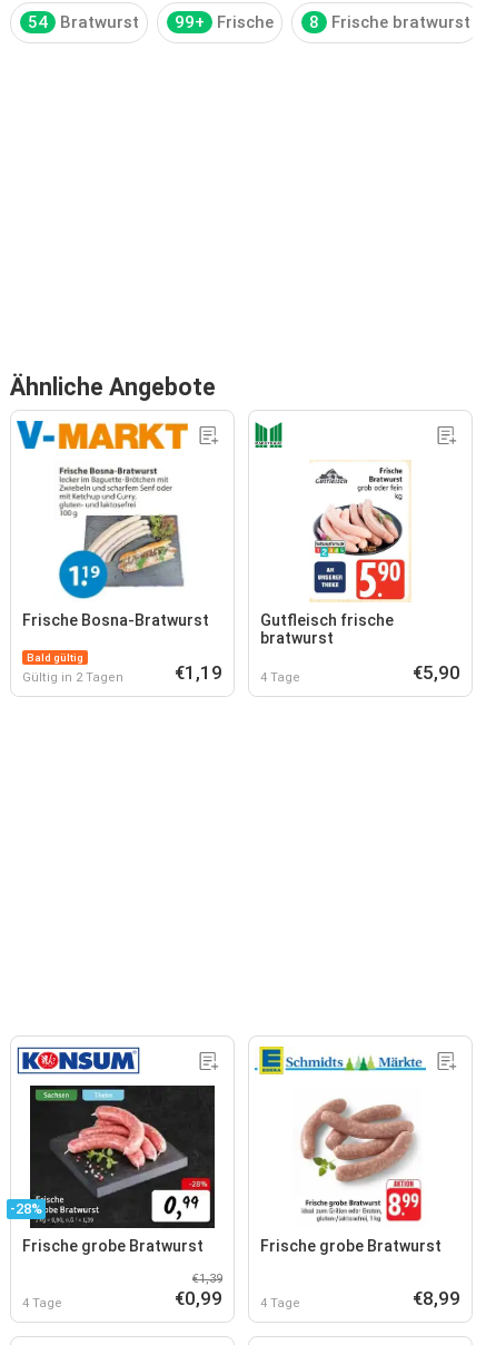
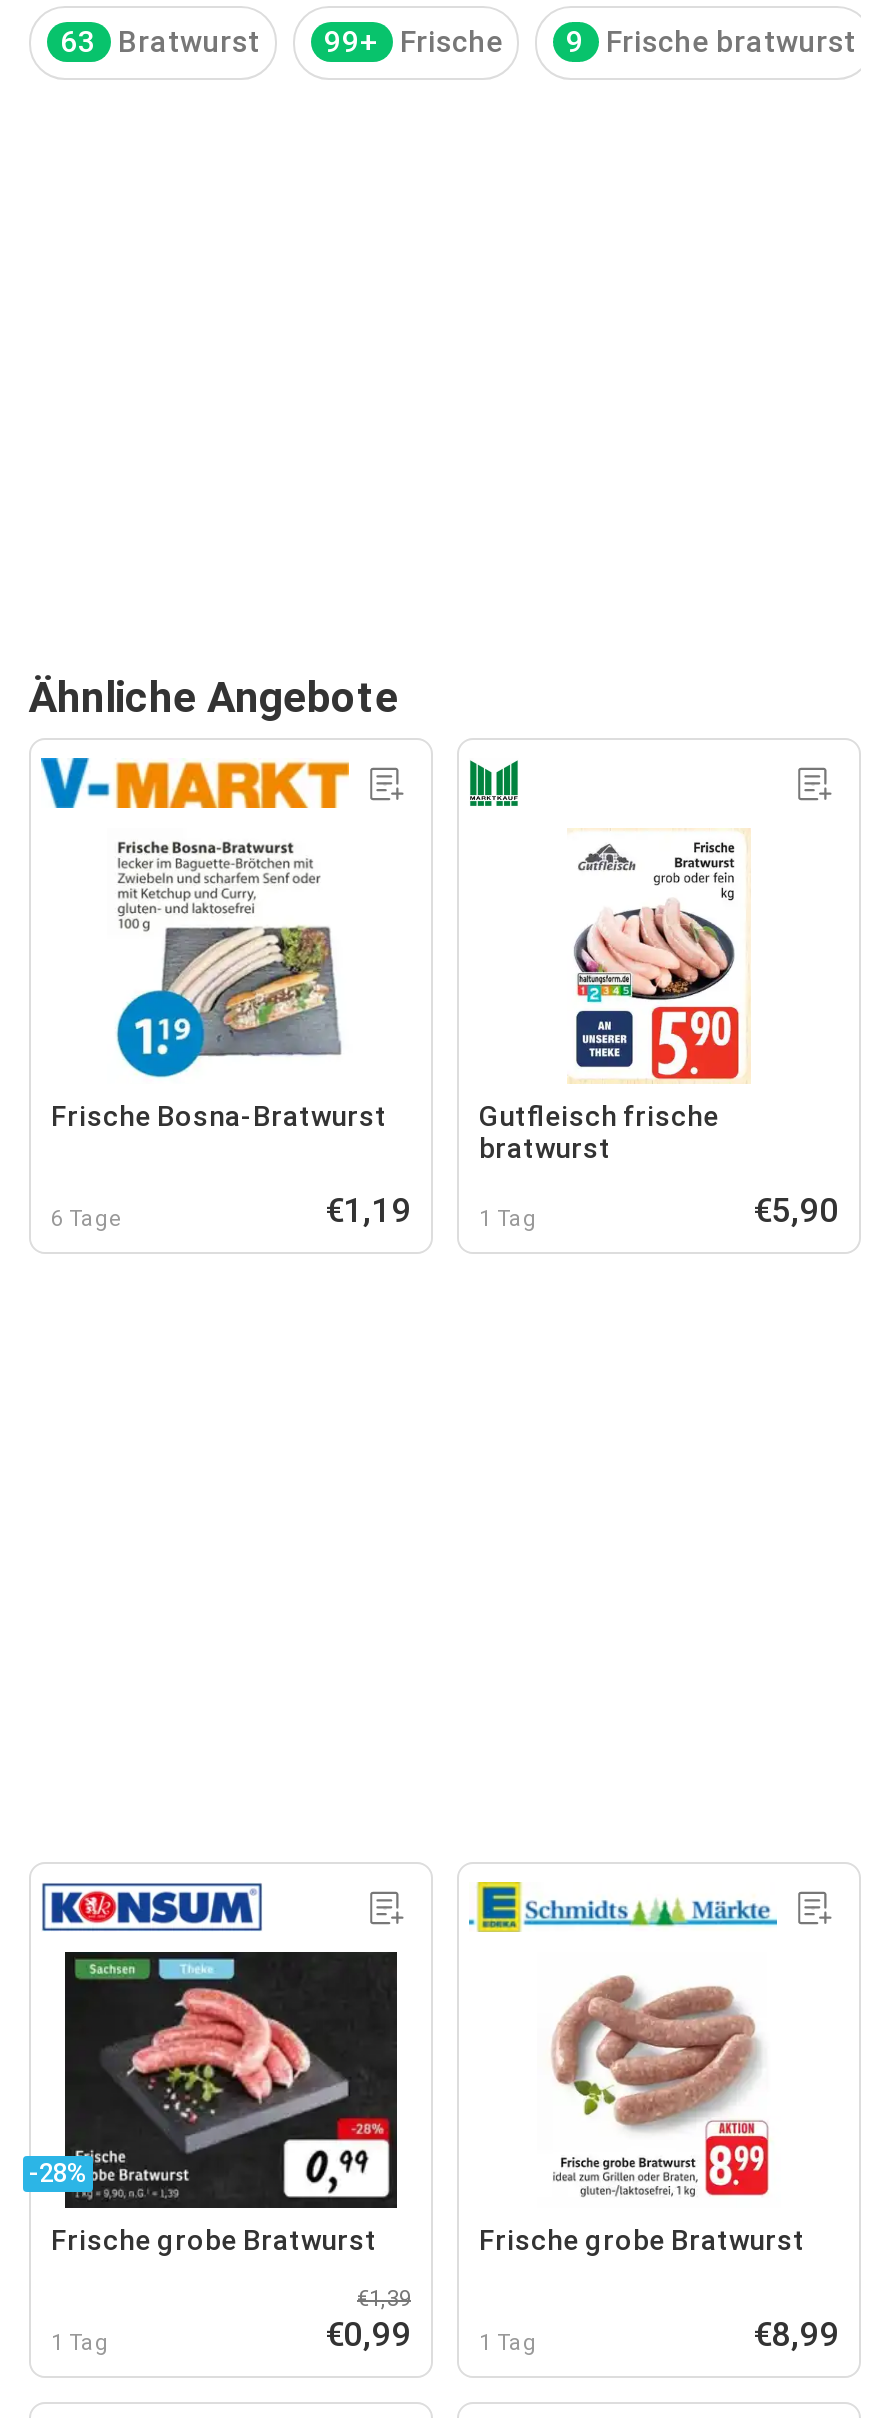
[27,12,47,32] 54 -> [60,24,96,60] 63
[309,12,319,32] 8 -> [566,24,584,60] 9
[22,651,123,684] Bald gültig | Gültig in 2 Tagen -> [51,1205,123,1231] 6 Tage
[260,670,300,684] 4 Tage -> [479,1205,537,1231] 1 Tag
[22,1295,62,1310] 4 Tage -> [51,2329,109,2355] 1 Tag
[260,1295,300,1310] 4 Tage -> [479,2329,537,2355] 1 Tag

